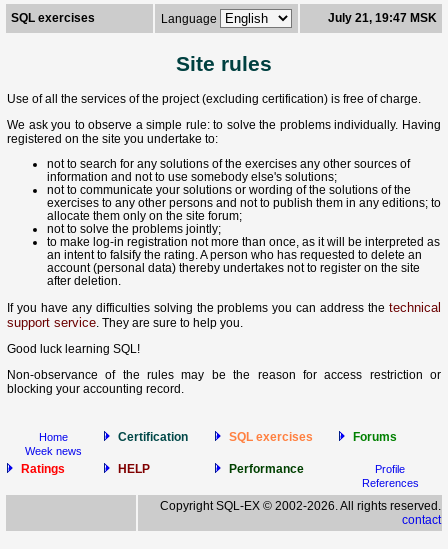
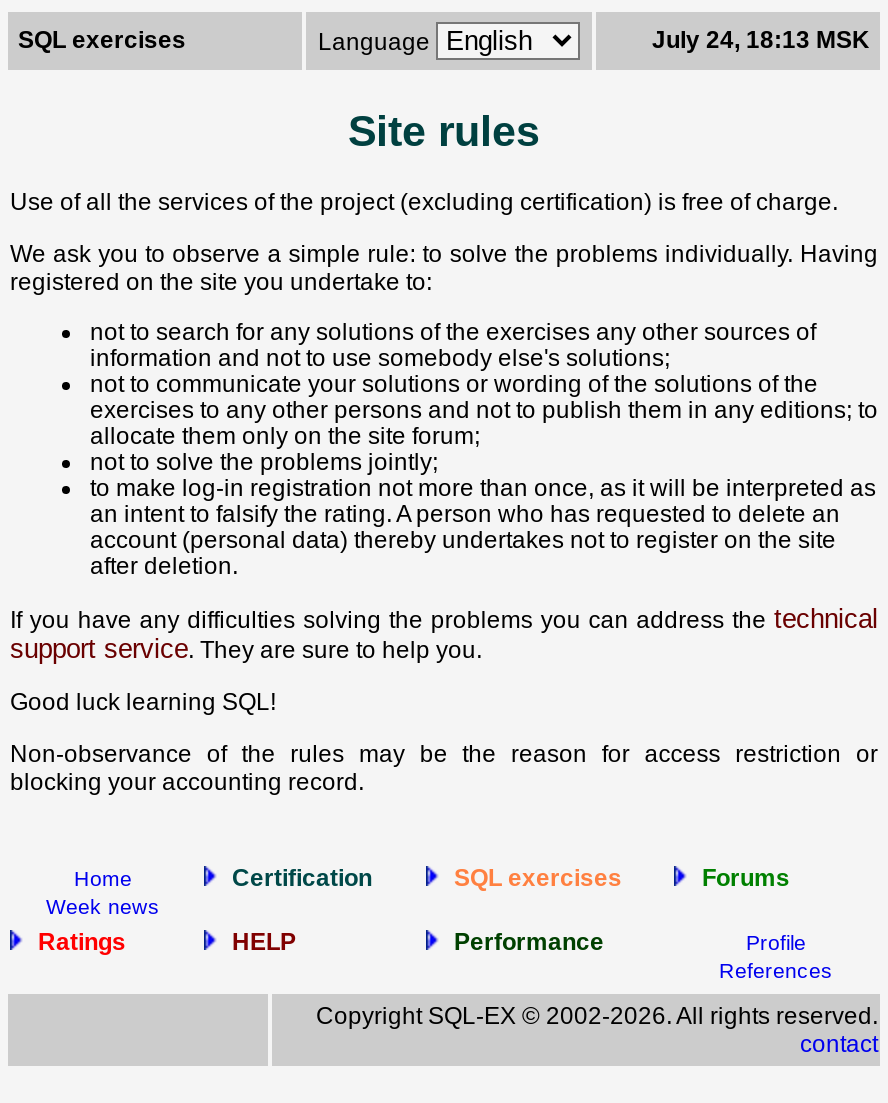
[328,11,437,25] July 21, 19:47 MSK -> [652,26,870,54] July 24, 18:13 MSK

